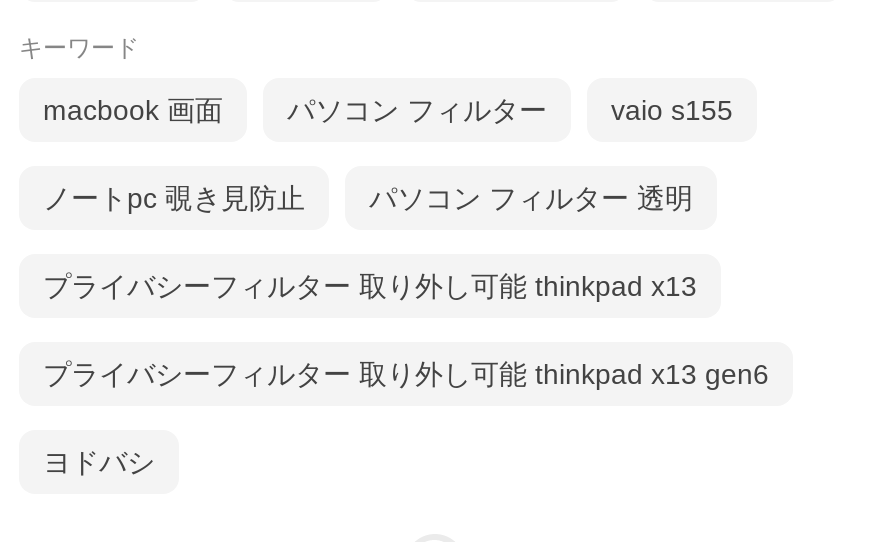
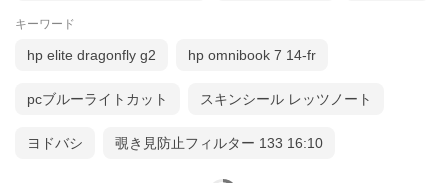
[43,95,769,391] macbook 画面 | パソコン フィルター | vaio s155 | ノートpc 覗き見防止 | パソコン フィルター 透明 | プライバシーフィルター 取り外し可能 thinkpad x13 | プライバシーフィルター 取り外し可能 thinkpad x13 gen6 -> [27,47,372,107] hp elite dragonfly g2 | hp omnibook 7 14-fr | pcブルーライトカット | スキンシール レッツノート
none -> [115,135,323,151] 覗き見防止フィルター 133 16:10

